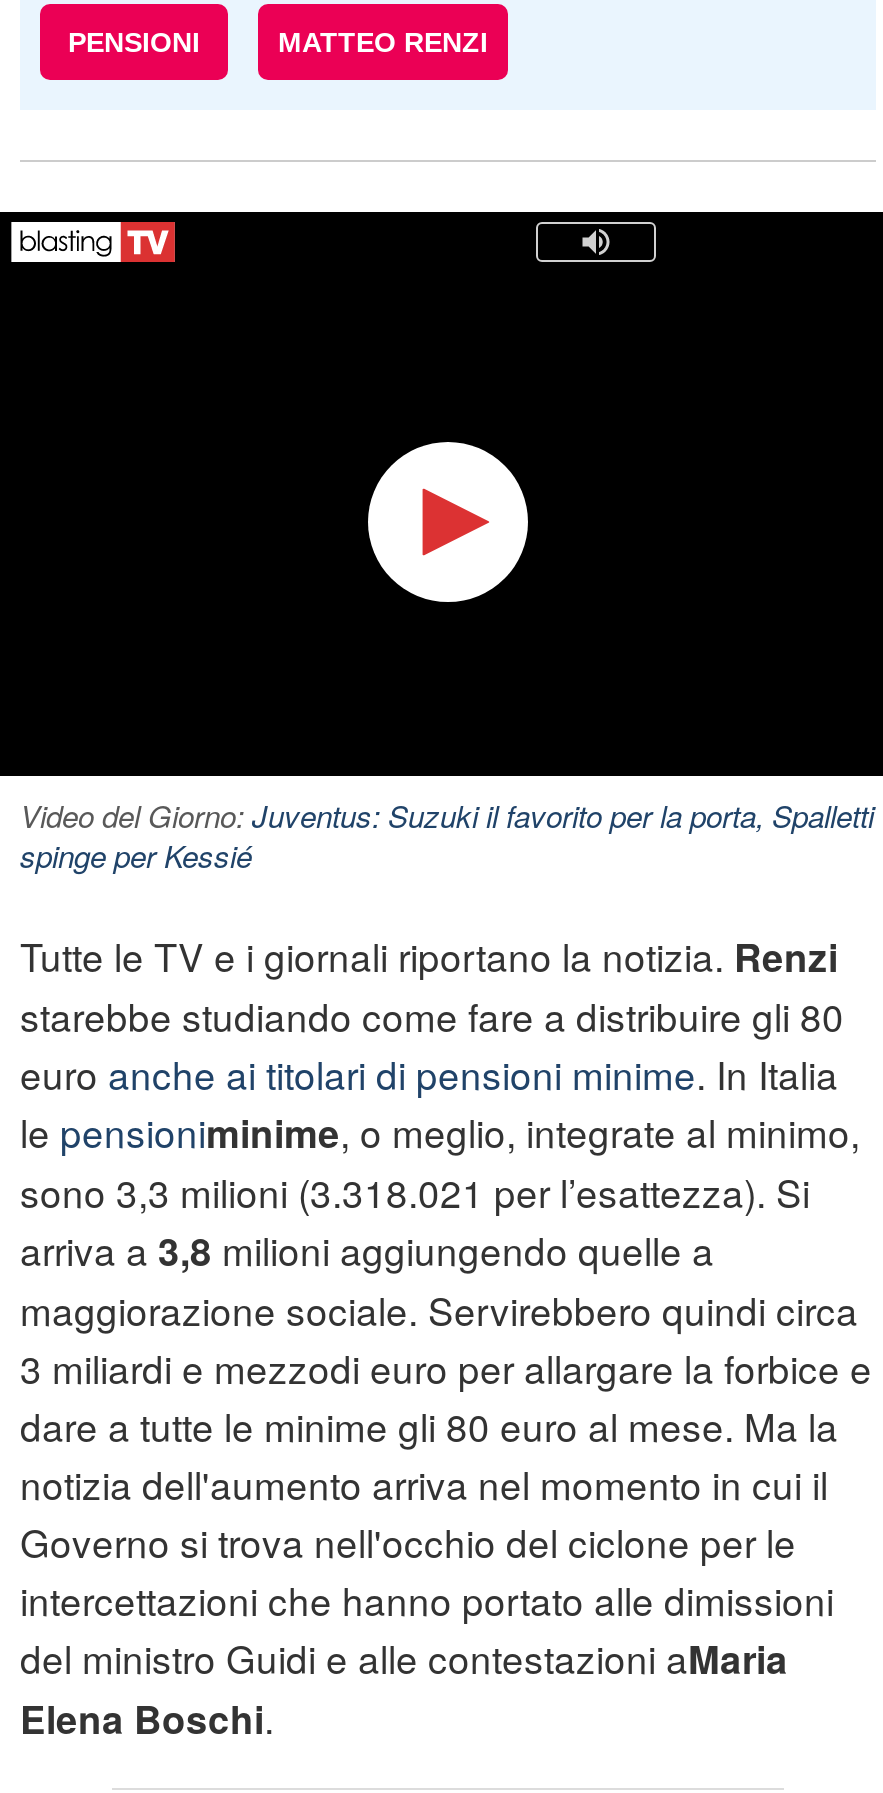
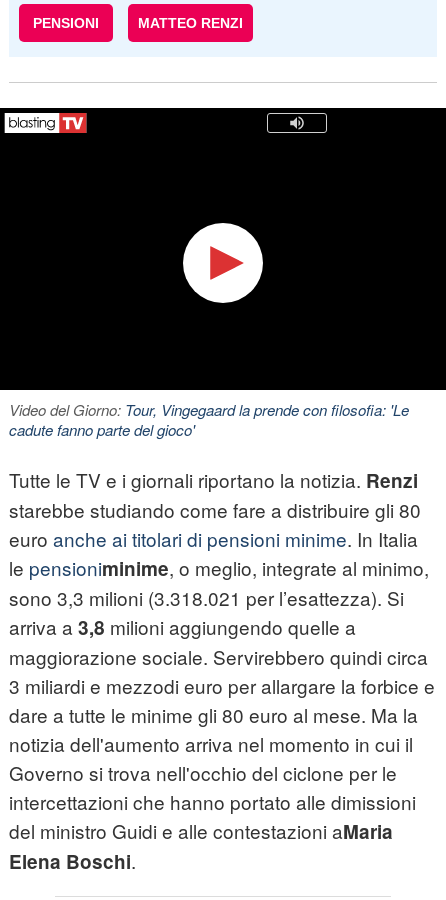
[20,795,874,877] Video del Giorno: Juventus: Suzuki il favorito per la porta, Spalletti | spinge per Kessié -> [9,399,409,440] Video del Giorno: Tour, Vingegaard la prende con filosofia: 'Le | cadute fanno parte del gioco'

